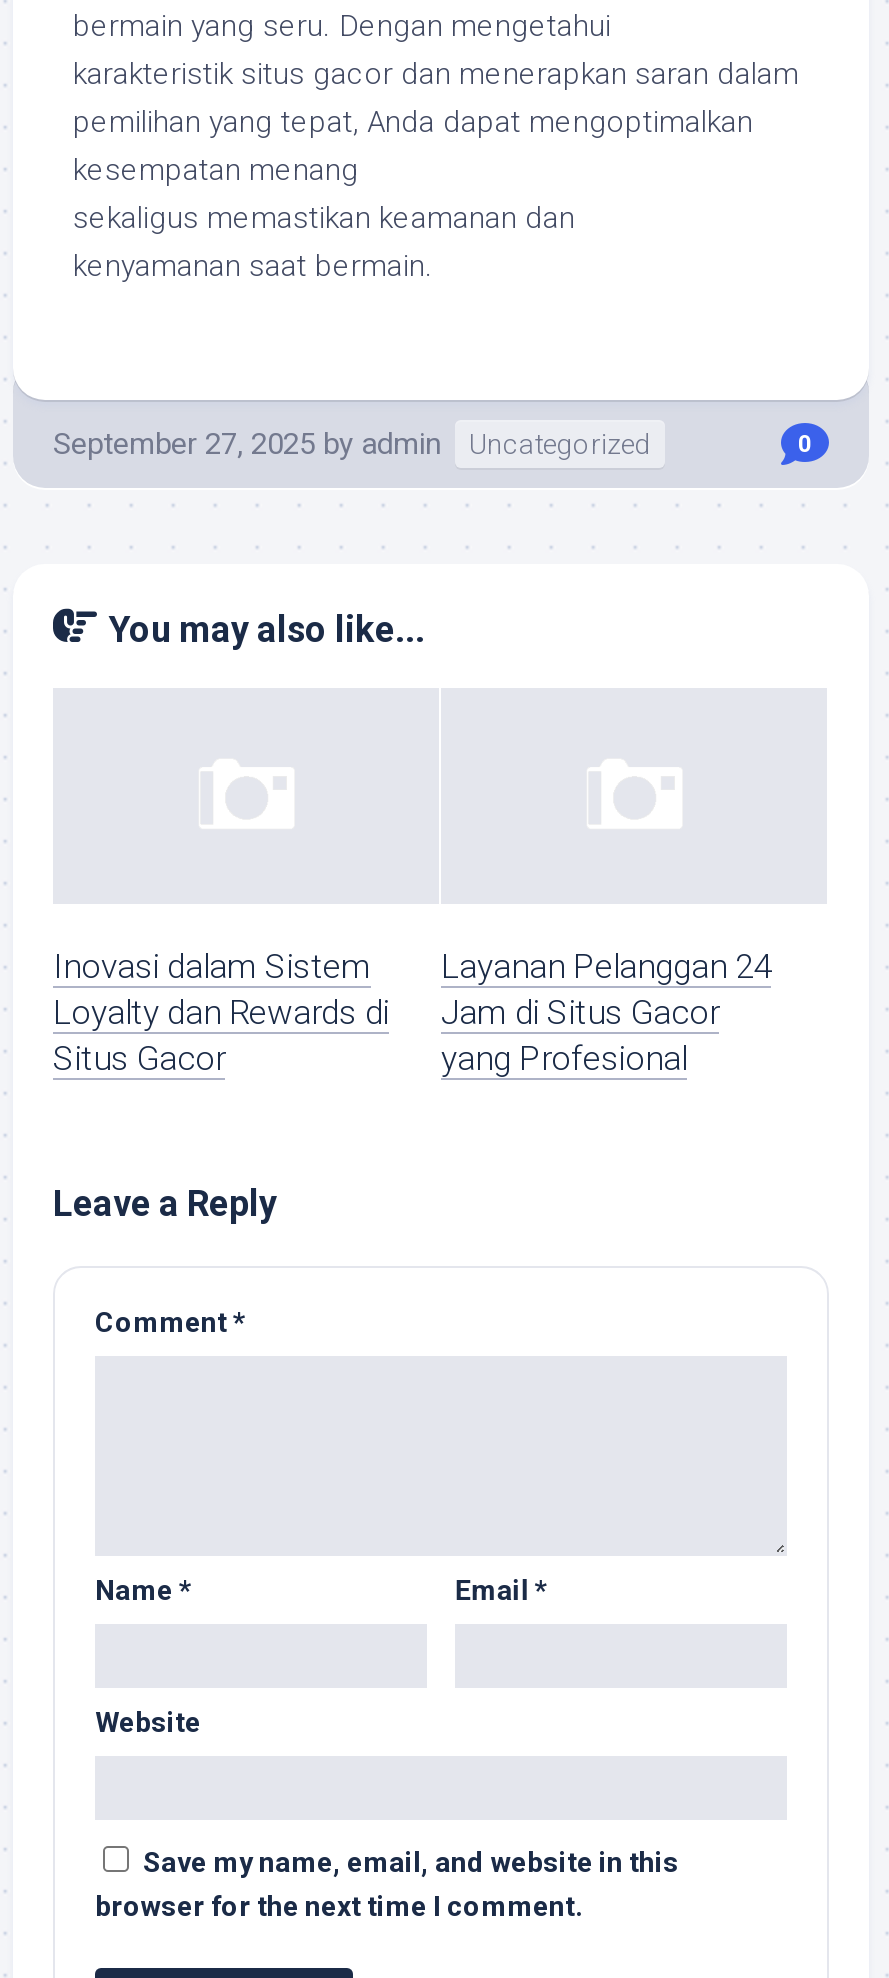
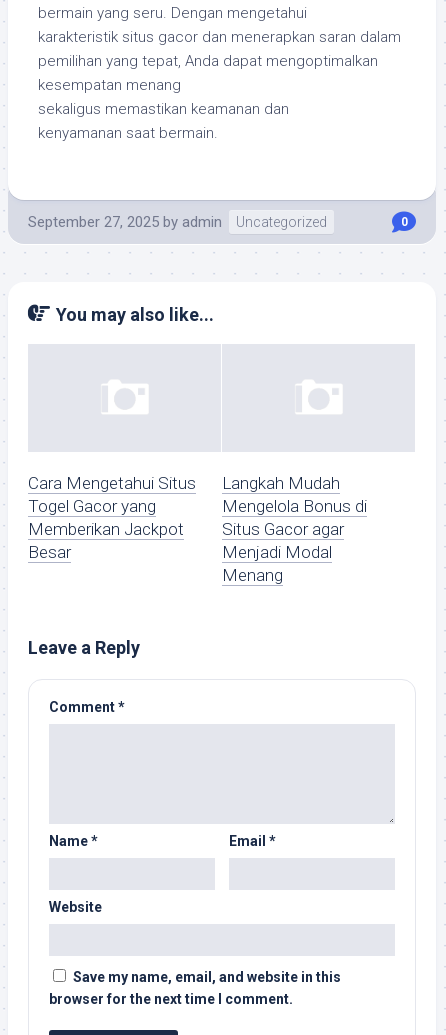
[53,947,389,1079] Inovasi dalam Sistem | Loyalty dan Rewards di | Situs Gacor -> [28,473,196,562] Cara Mengetahui Situs | Togel Gacor yang | Memberikan Jackpot | Besar
[441,947,771,1079] Layanan Pelanggan 24 | Jam di Situs Gacor | yang Profesional -> [222,473,367,585] Langkah Mudah | Mengelola Bonus di | Situs Gacor agar | Menjadi Modal | Menang

